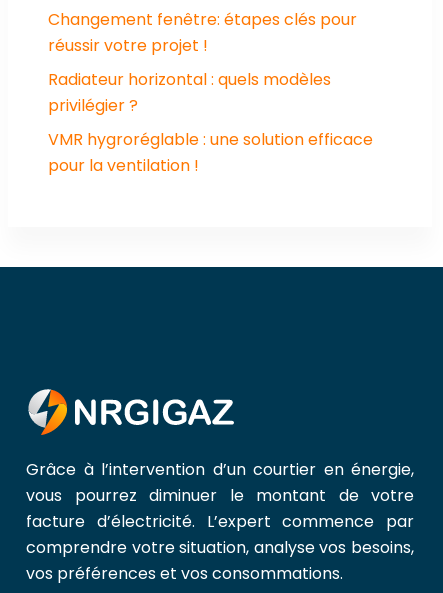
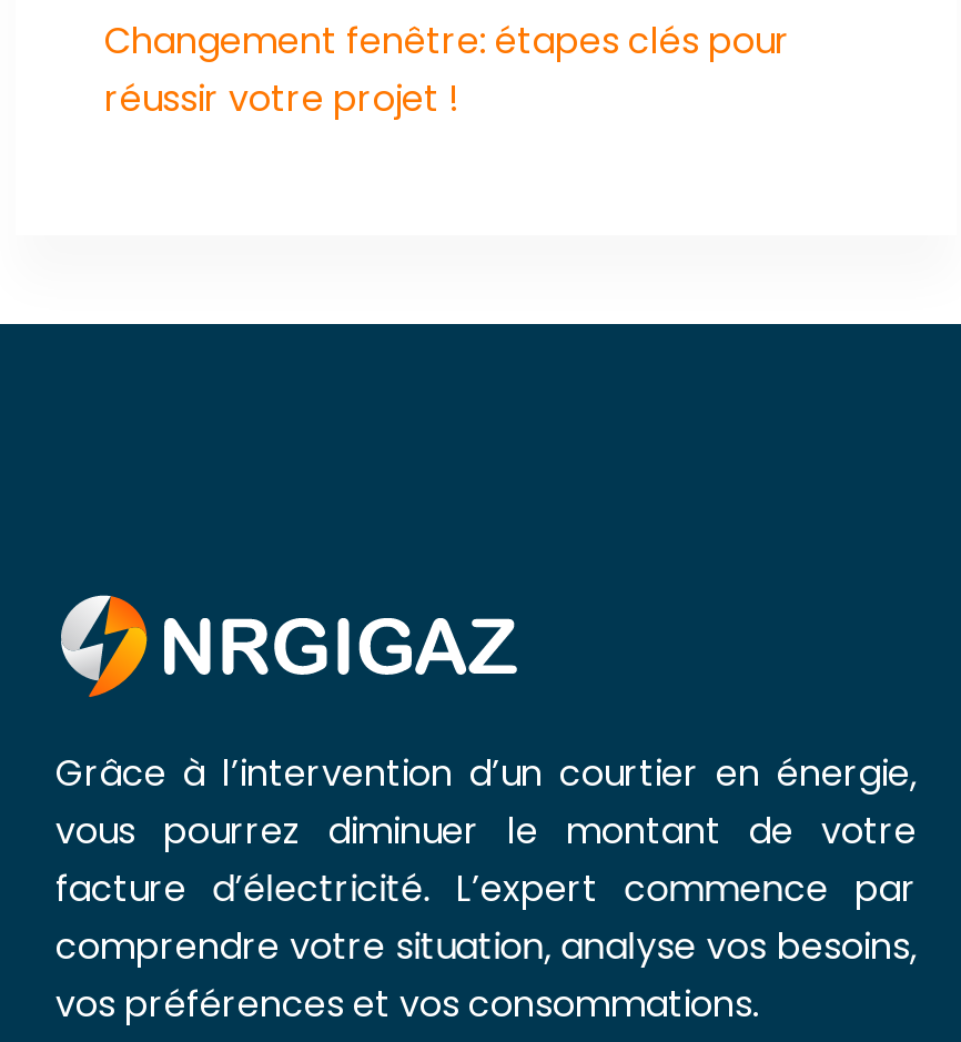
[48,68,373,177] Radiateur horizontal : quels modèles | privilégier ? | VMR hygroréglable : une solution efficace | pour la ventilation ! -> none

